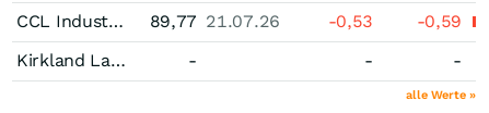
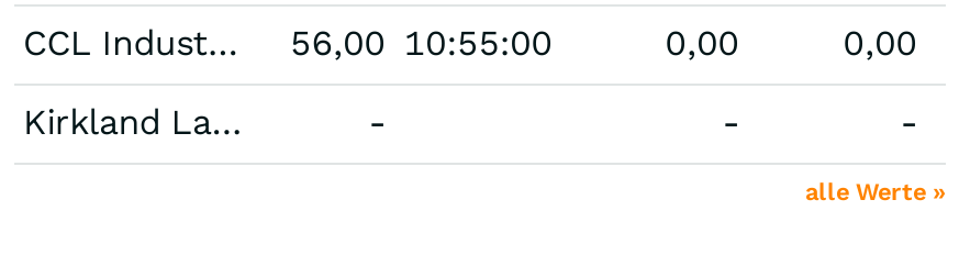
[149,11,280,32] 89,77 21.07.26 -> [290,22,553,64] 56,00 10:55:00
[328,11,373,32] -0,53 -> [665,22,739,64] 0,00
[416,11,462,32] -0,59 -> [843,22,917,64] 0,00

